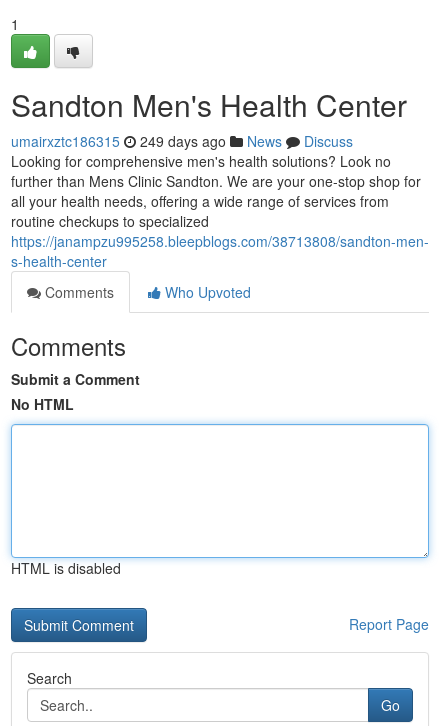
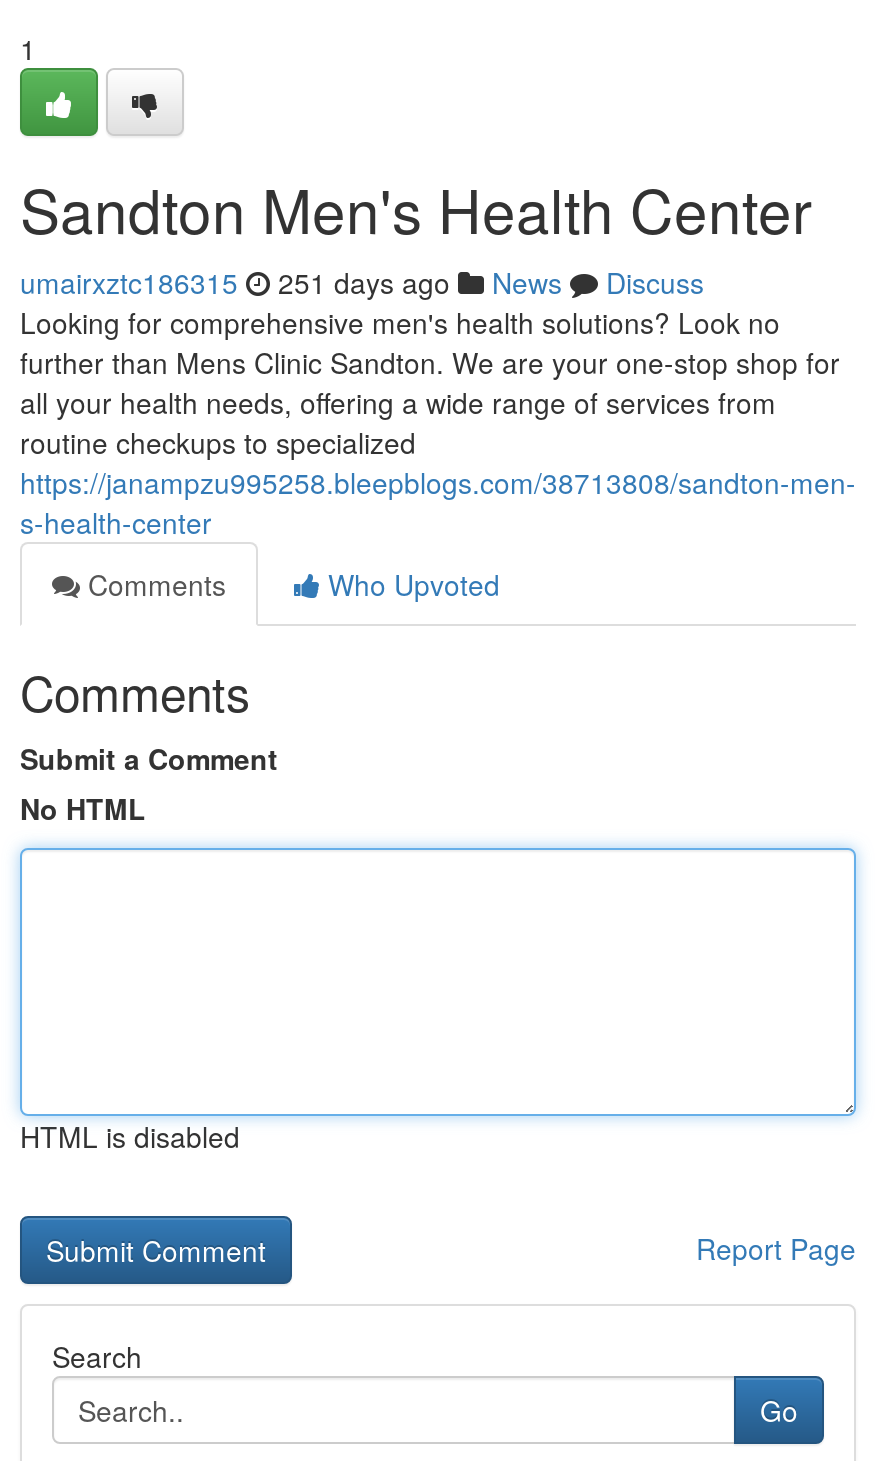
[11,131,353,151] umairxztc186315 249 days ago News Discuss -> [20,262,704,302] umairxztc186315 251 days ago News Discuss

